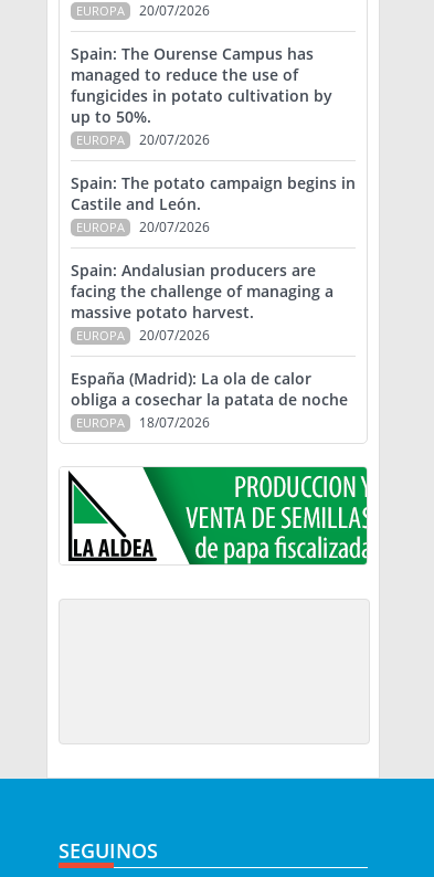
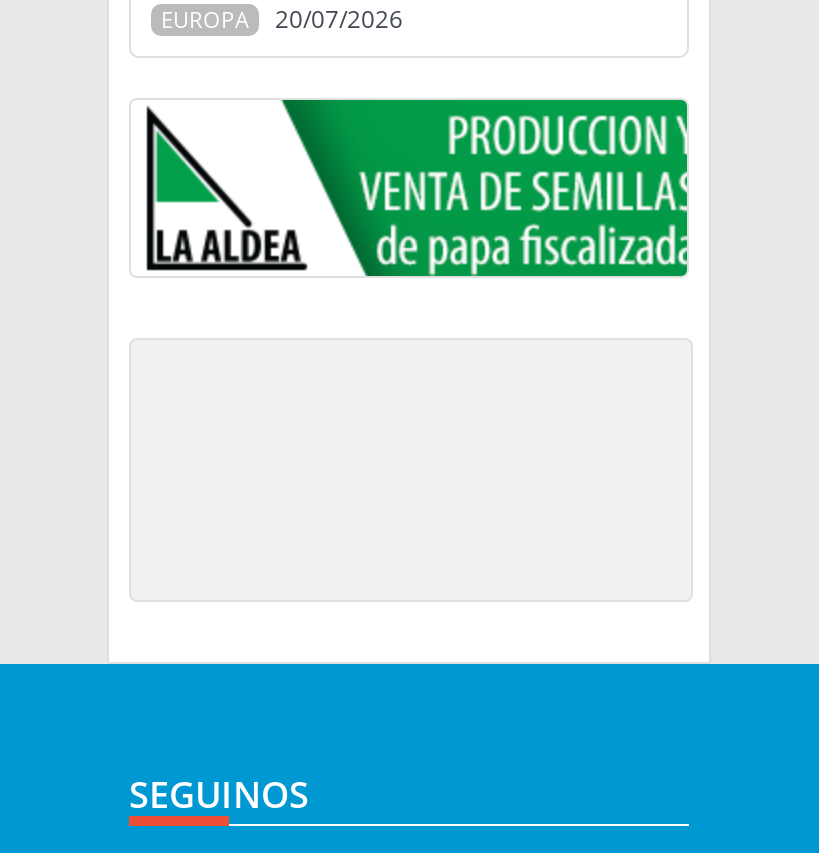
[71,43,356,432] Spain: The Ourense Campus has | managed to reduce the use of | fungicides in potato cultivation by | up to 50%. | EUROPA | 20/07/2026 | Spain: The potato campaign begins in | Castile and León. | EUROPA | 20/07/2026 | Spain: Andalusian producers are | facing the challenge of managing a | massive potato harvest. | EUROPA | 20/07/2026 | España (Madrid): La ola de calor | obliga a cosechar la patata de noche | EUROPA | 18/07/2026 -> none

